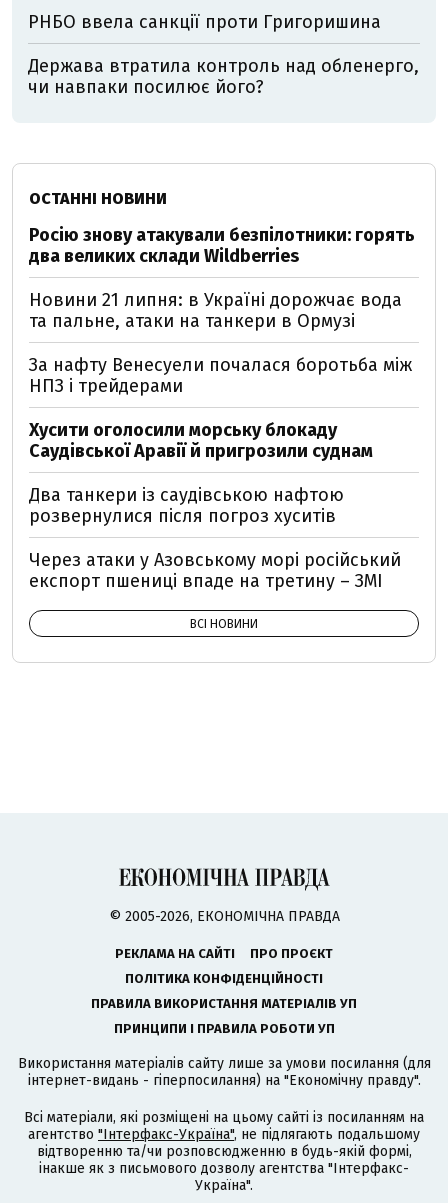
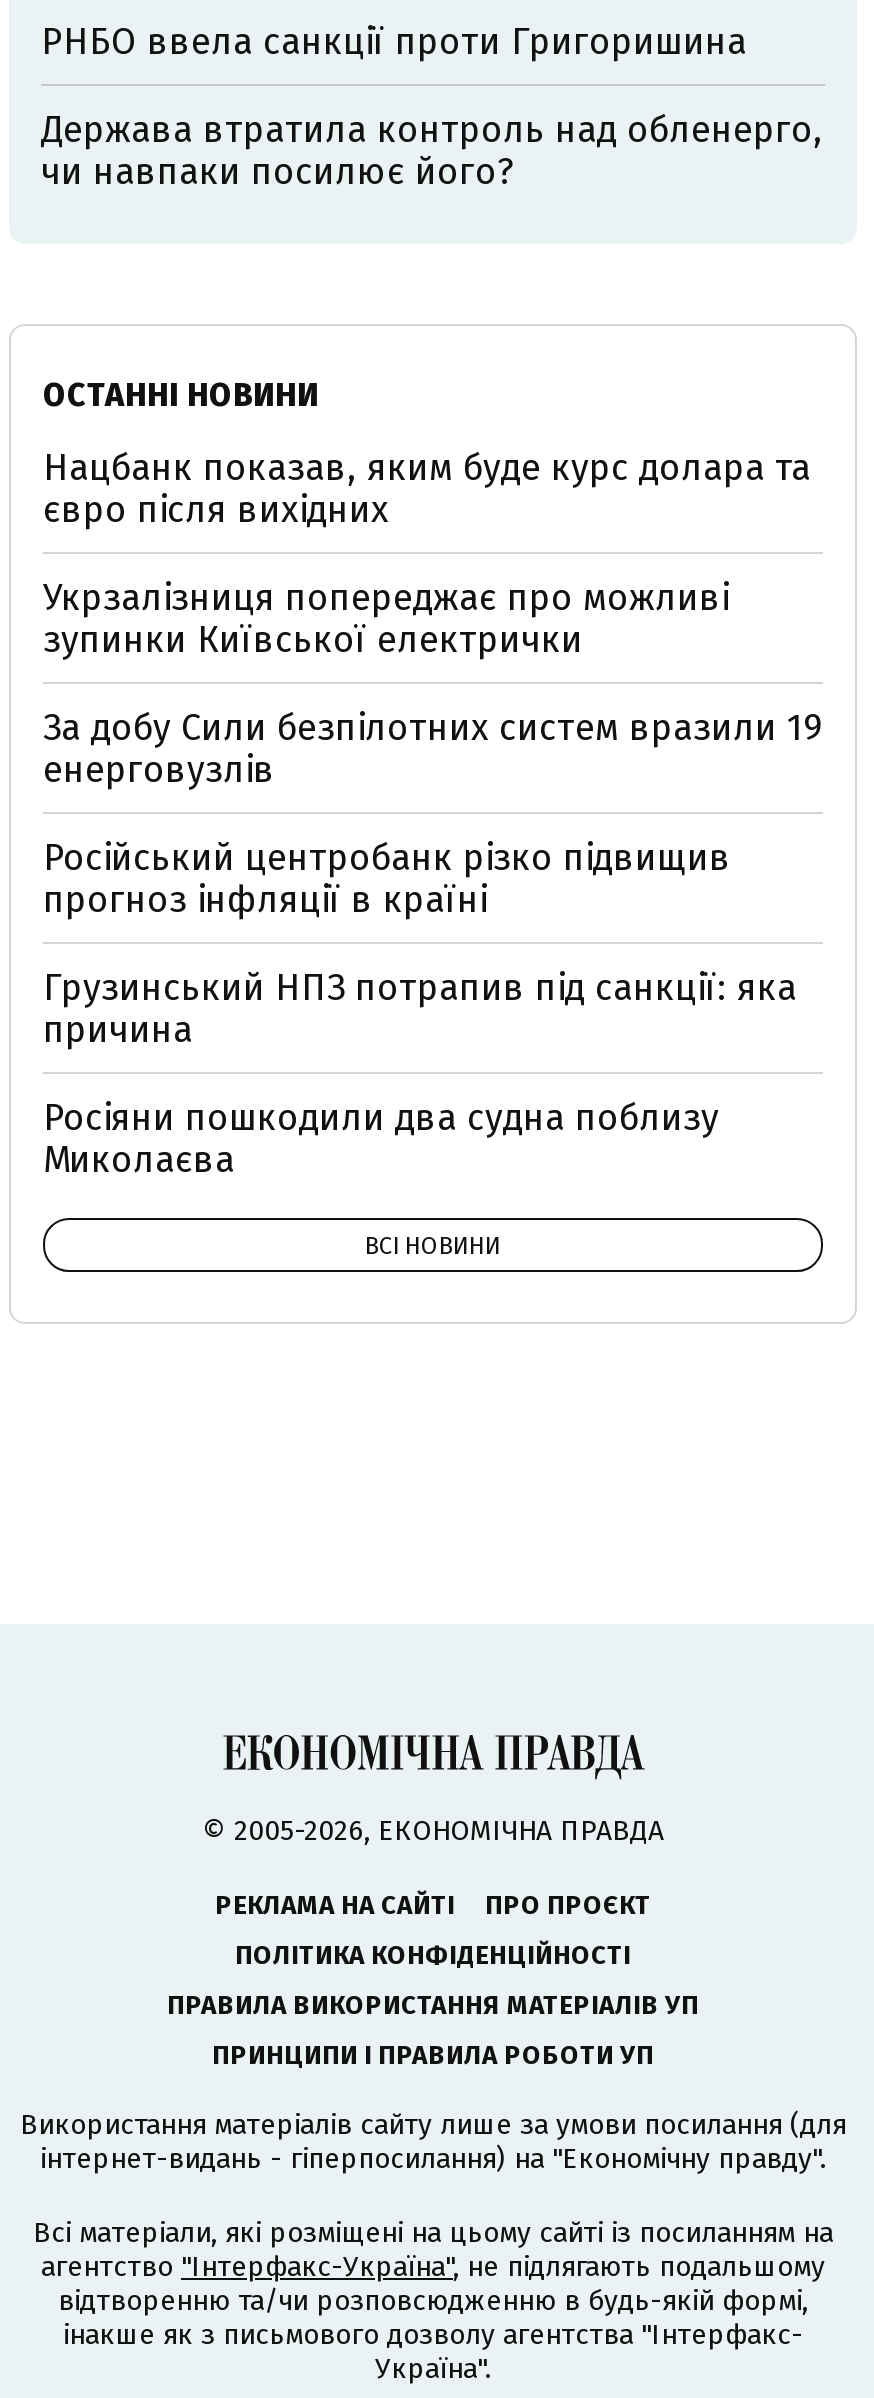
[29,224,415,267] Росію знову атакували безпілотники: горять | два великих склади Wildberries -> [43,446,811,532] Нацбанк показав, яким буде курс долара та | євро після вихідних
[29,289,402,332] Новини 21 липня: в Україні дорожчає вода | та пальне, атаки на танкери в Ормузі -> [43,576,729,662] Укрзалізниця попереджає про можливі | зупинки Київської електрички
[29,354,412,397] За нафту Венесуели почалася боротьба між | НПЗ і трейдерами -> [43,706,823,792] За добу Сили безпілотних систем вразили 19 | енерговузлів
[29,419,373,462] Хусити оголосили морську блокаду | Саудівської Аравії й пригрозили суднам -> [43,836,731,922] Російський центробанк різко підвищив | прогноз інфляції в країні
[29,484,344,527] Два танкери із саудівською нафтою | розвернулися після погроз хуситів -> [43,966,797,1052] Грузинський НПЗ потрапив під санкції: яка | причина
[29,549,401,592] Через атаки у Азовському морі російський | експорт пшениці впаде на третину – ЗМІ -> [43,1096,719,1182] Росіяни пошкодили два судна поблизу | Миколаєва

